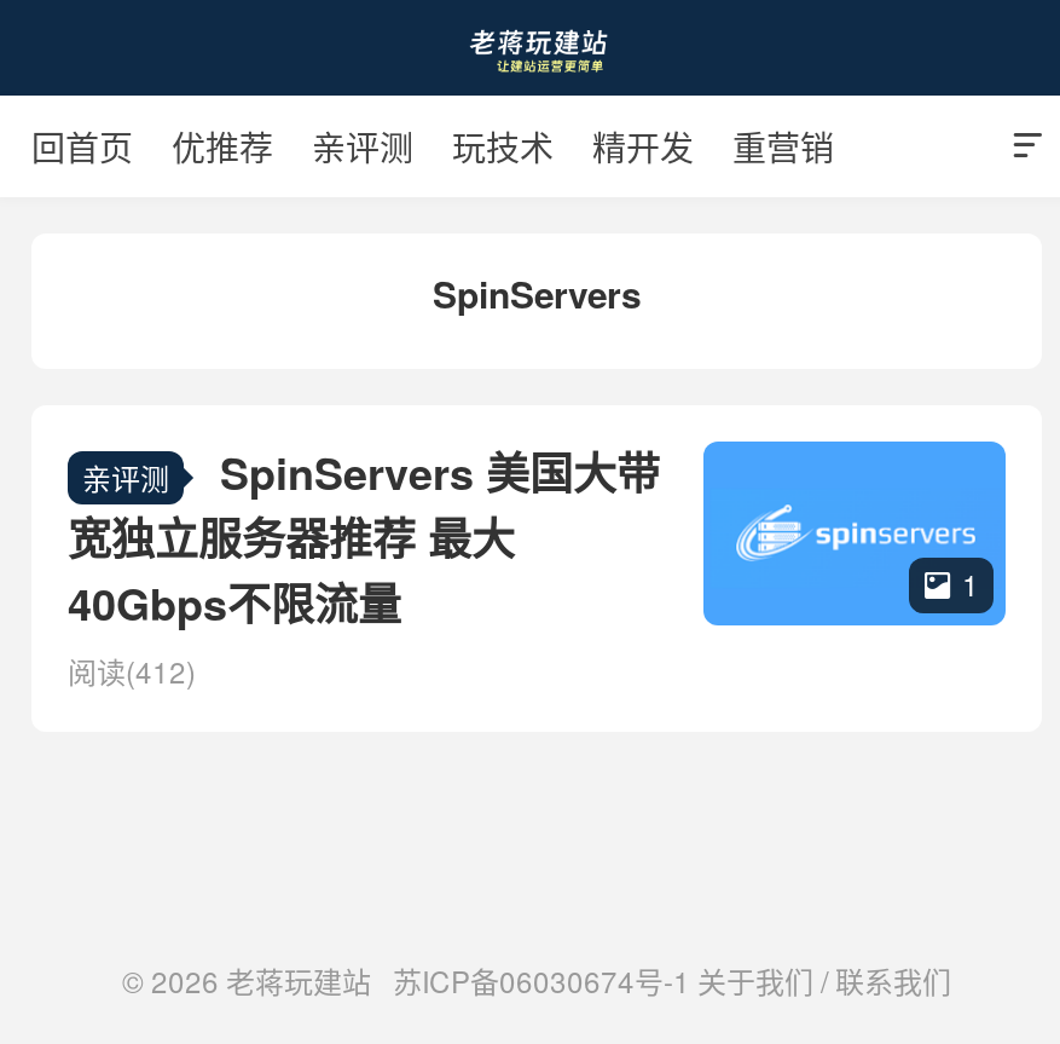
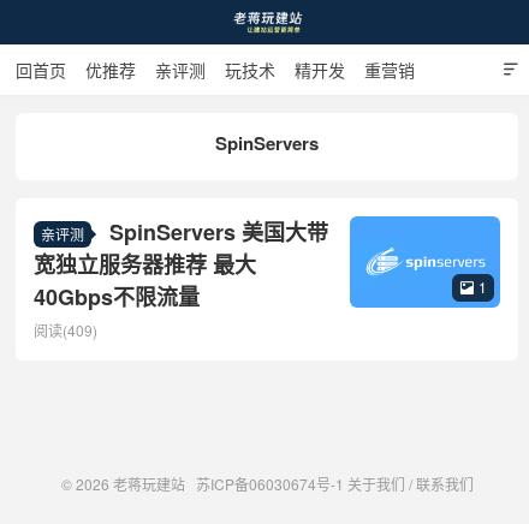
[68,650,196,691] 阅读(412) -> [34,320,97,340] 阅读(409)

